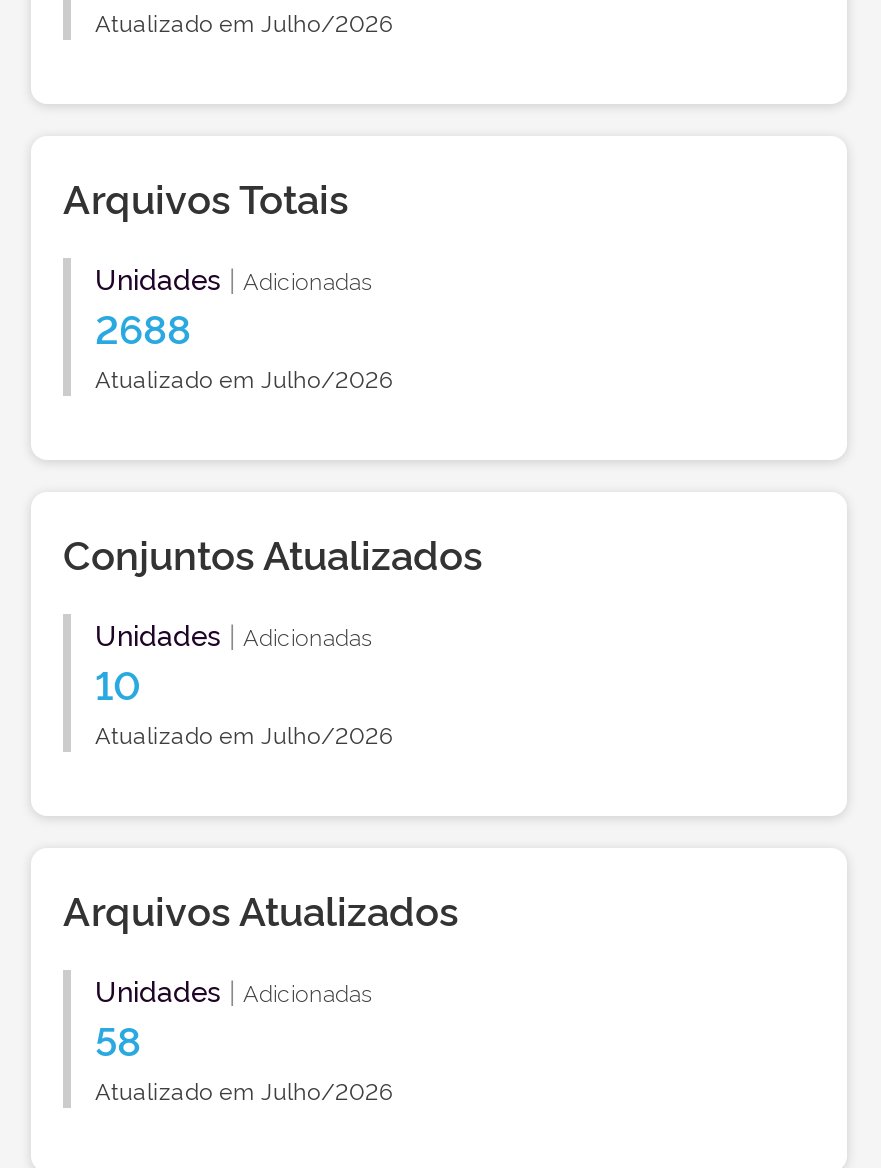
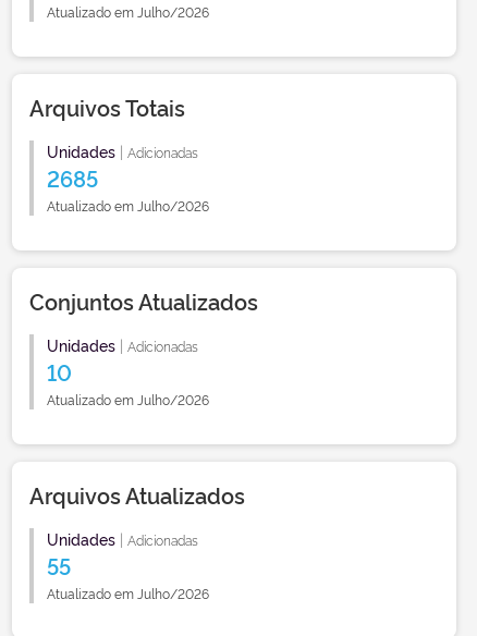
[95,297,191,353] 2688 -> [47,162,98,192] 2685
[95,1009,141,1065] 58 -> [47,549,71,580] 55

